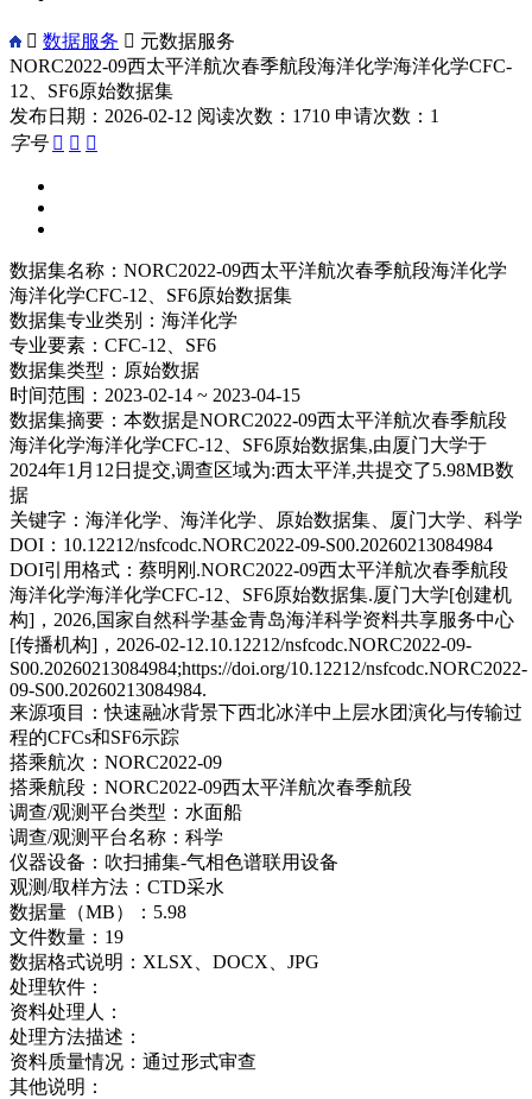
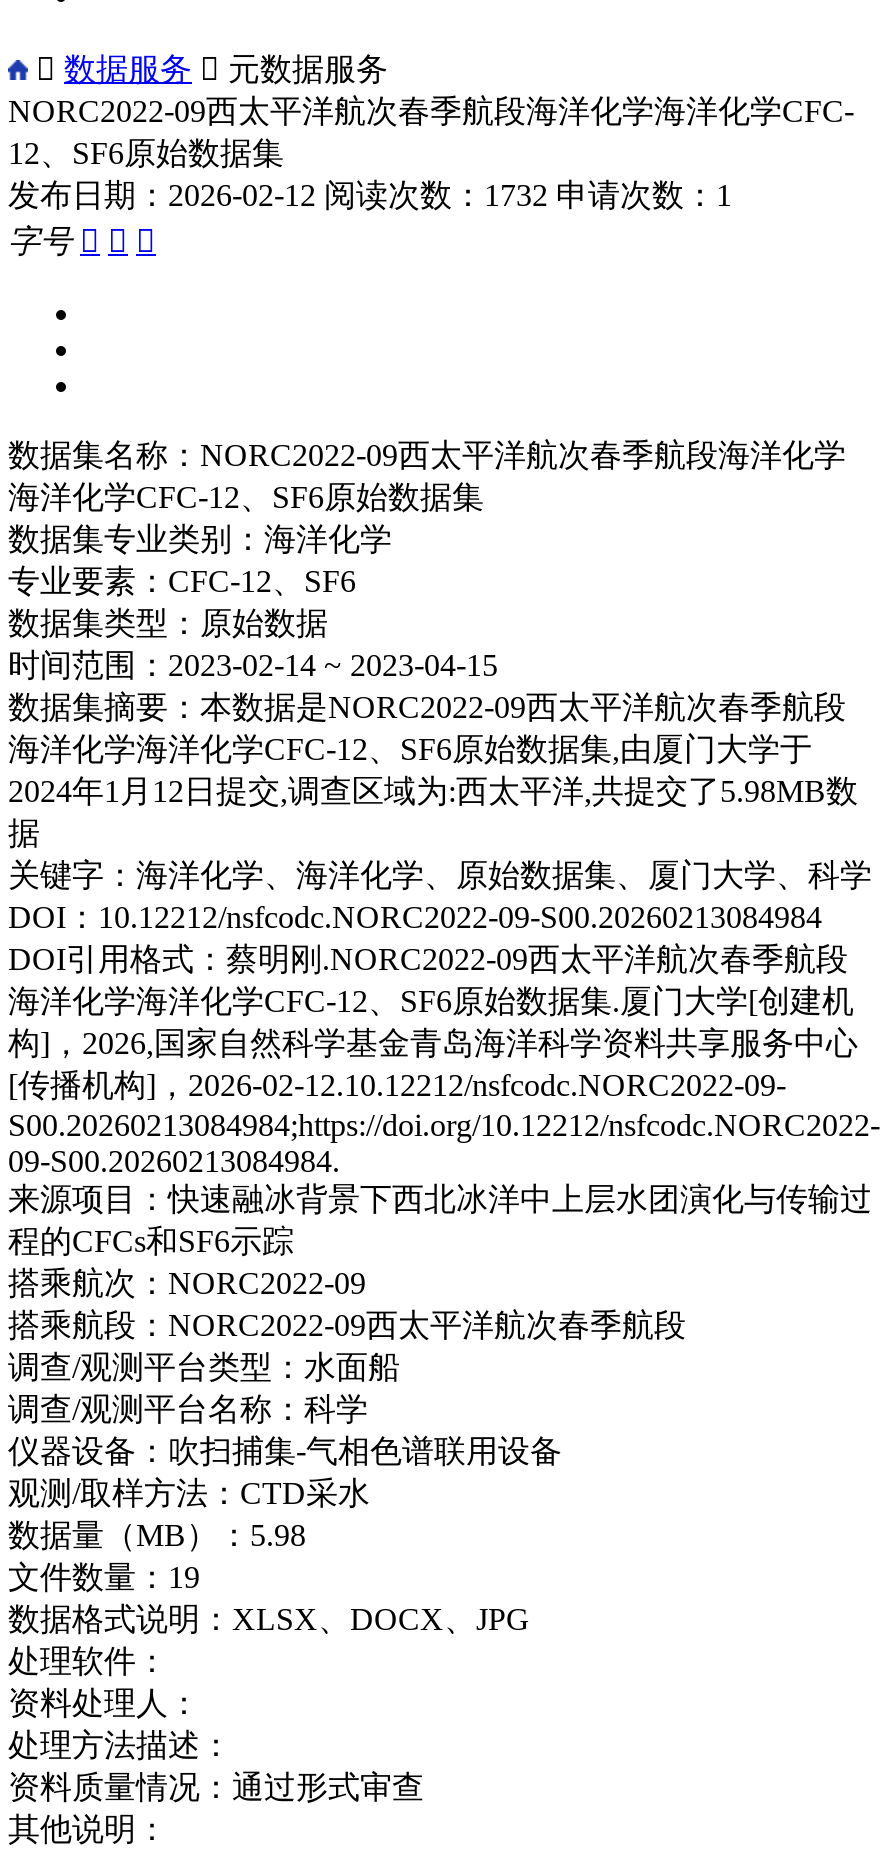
[9,106,439,126] 发布日期：2026-02-12 阅读次数：1710 申请次数：1 -> [8,178,732,212] 发布日期：2026-02-12 阅读次数：1732 申请次数：1

